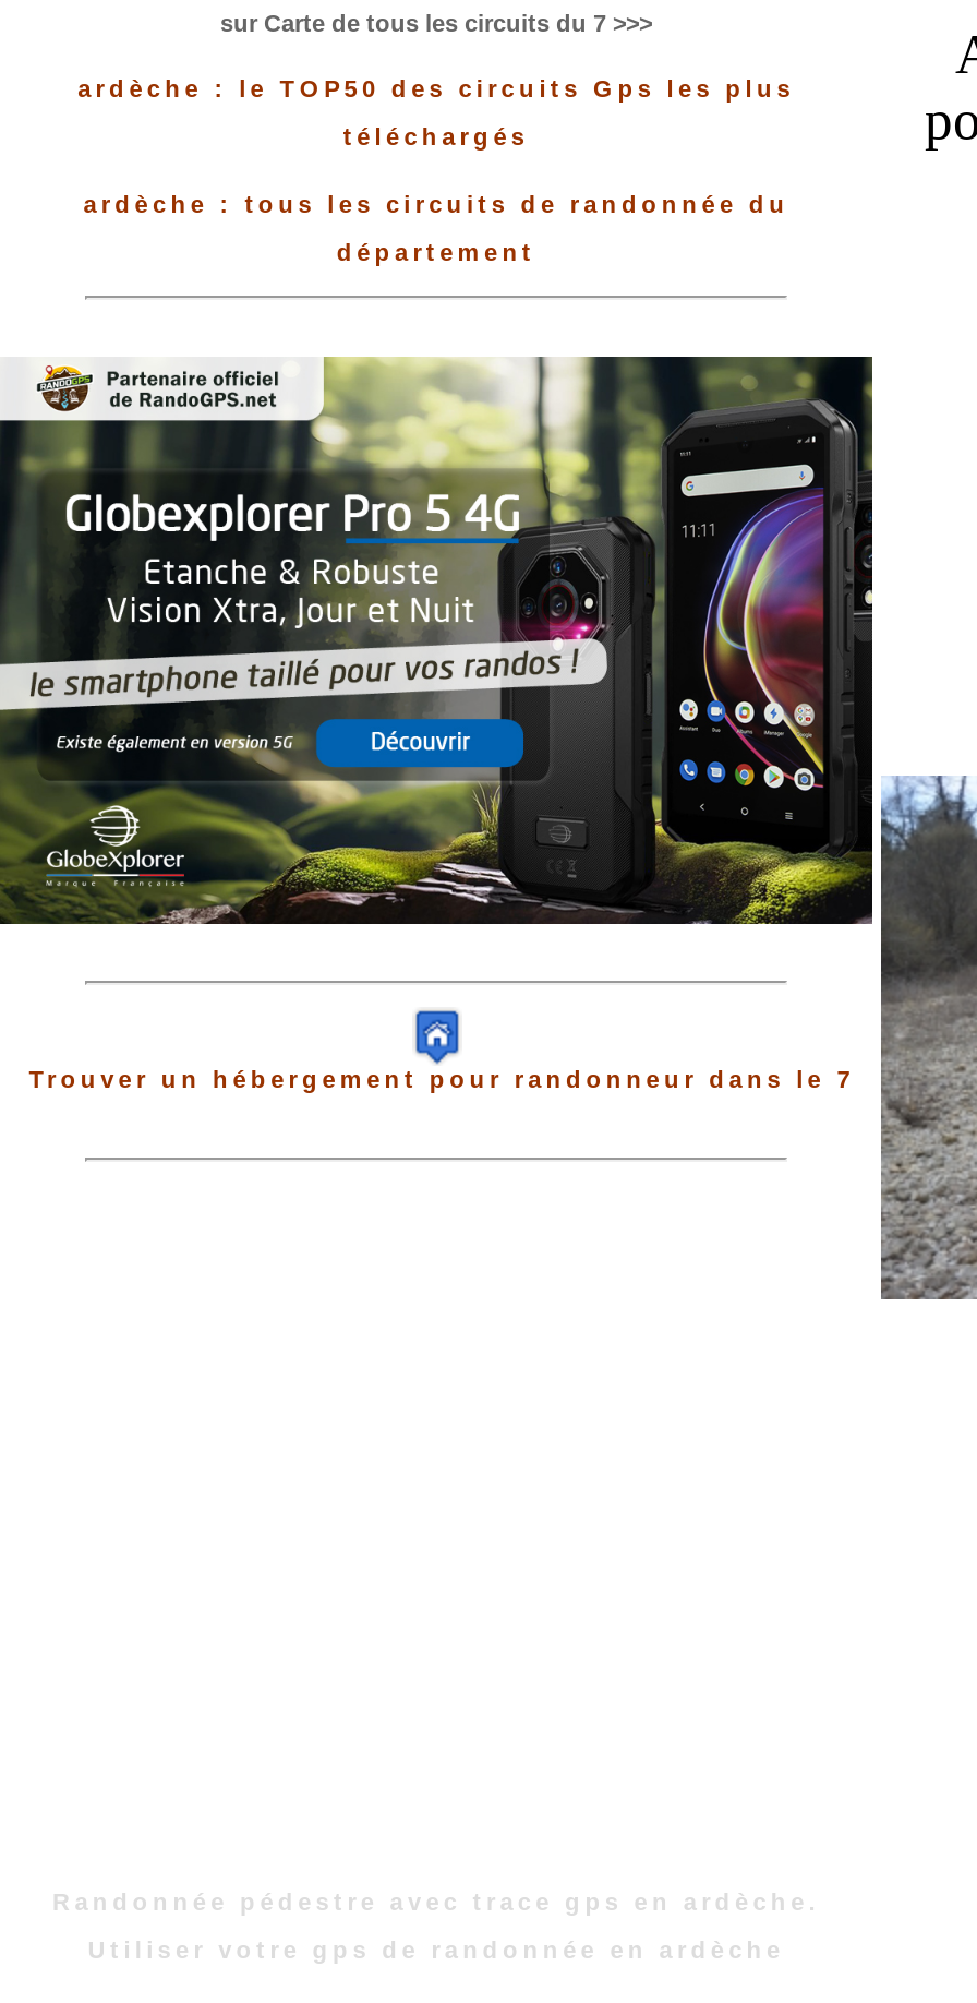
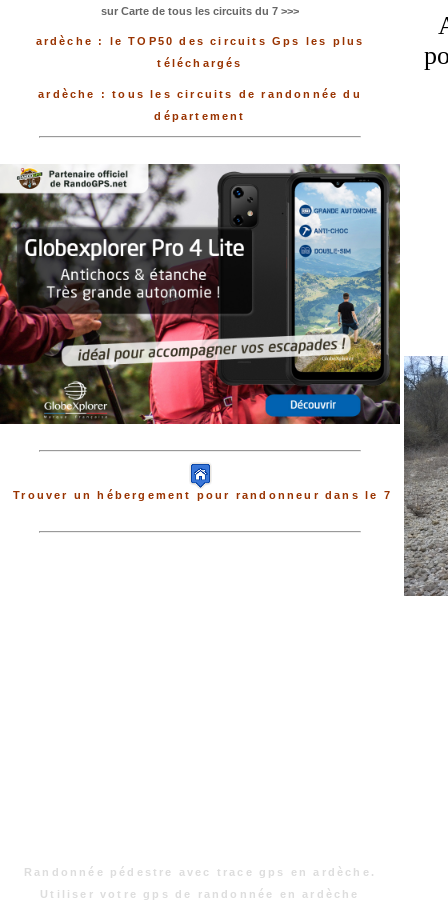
[7,355,875,926] [image] -> [3,163,401,425] [image]

